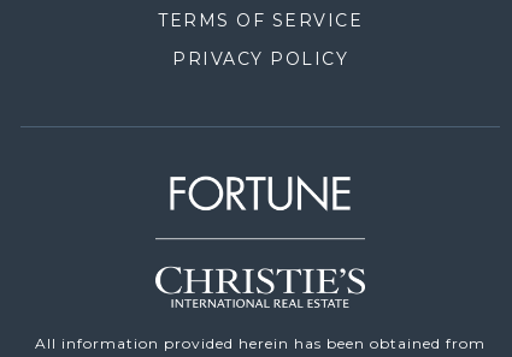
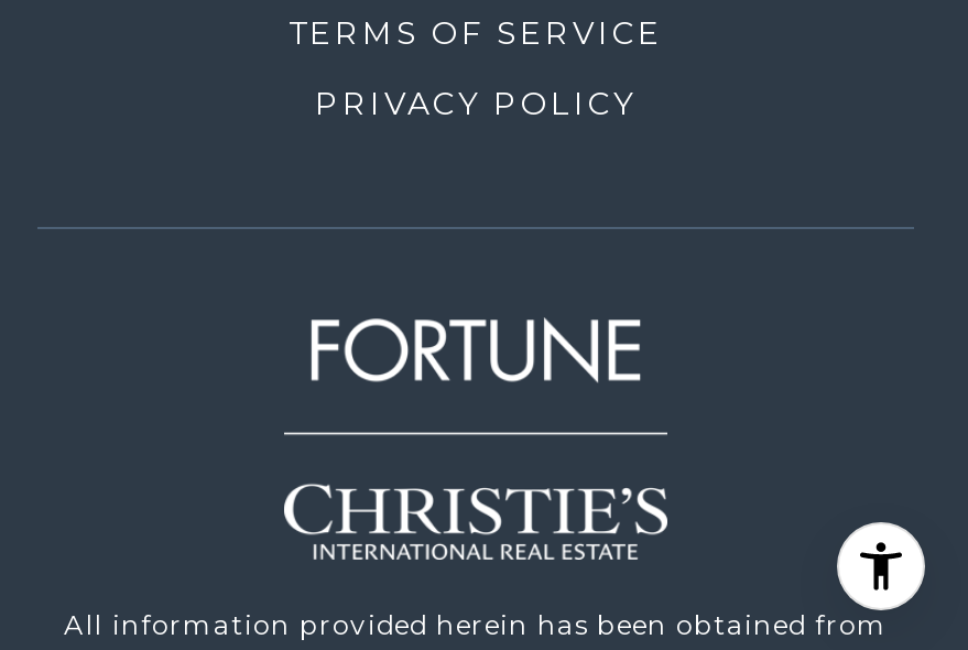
none -> [835,520,927,610] [image]

